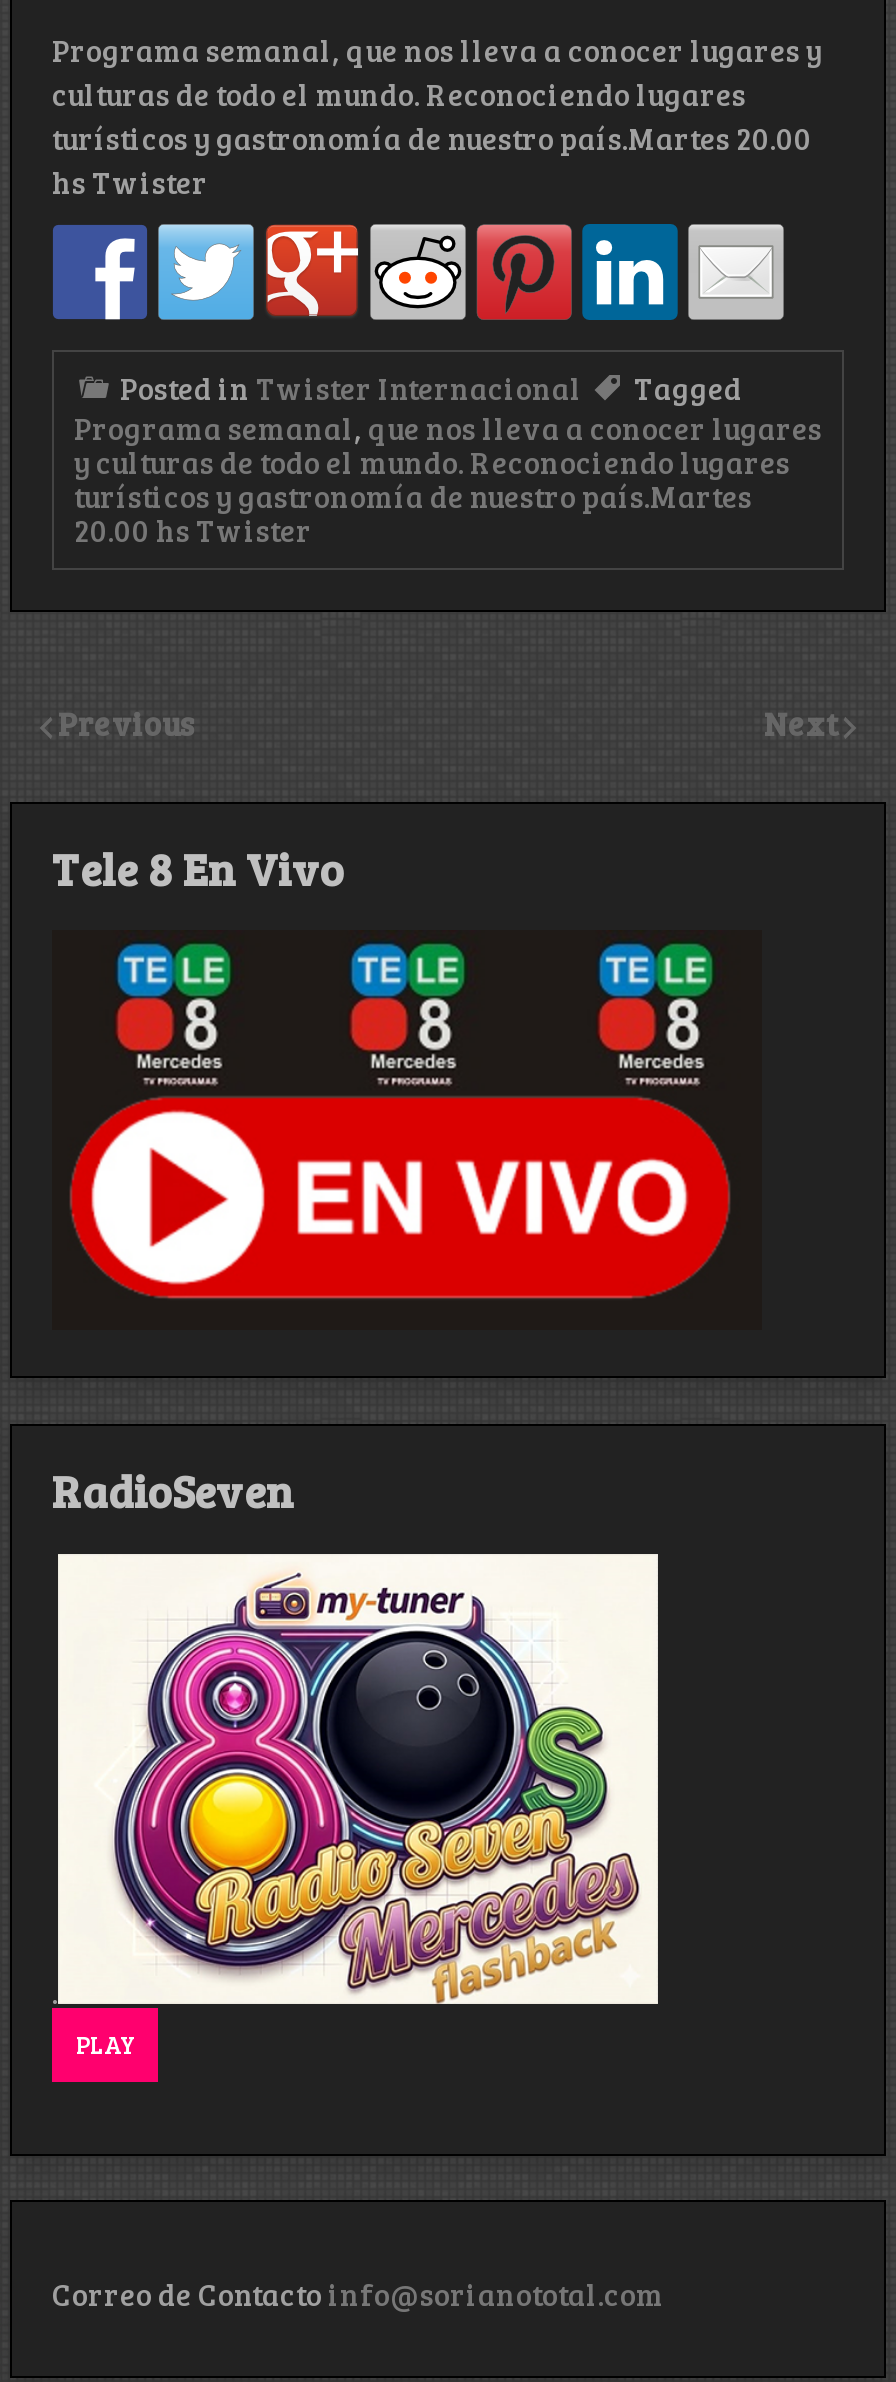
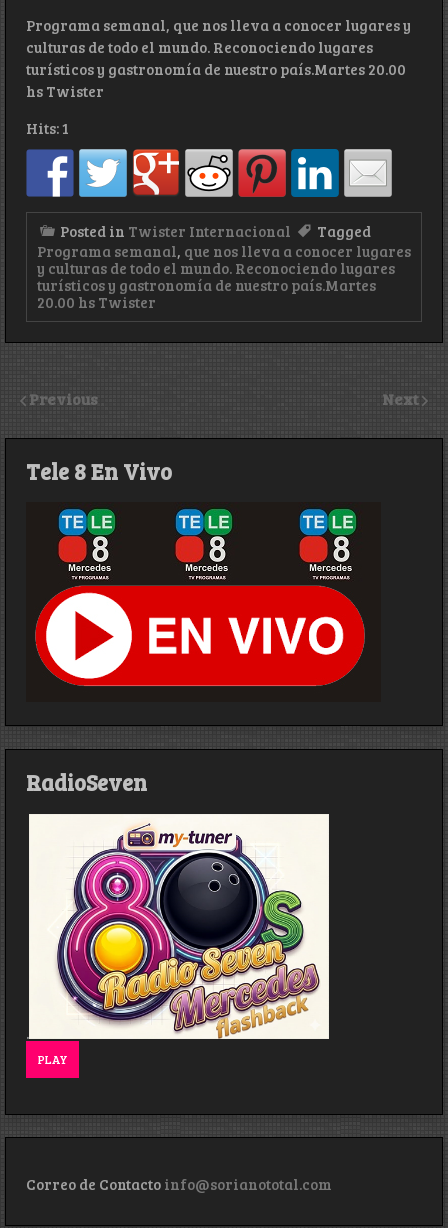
none -> [26,118,69,138] Hits: 1

